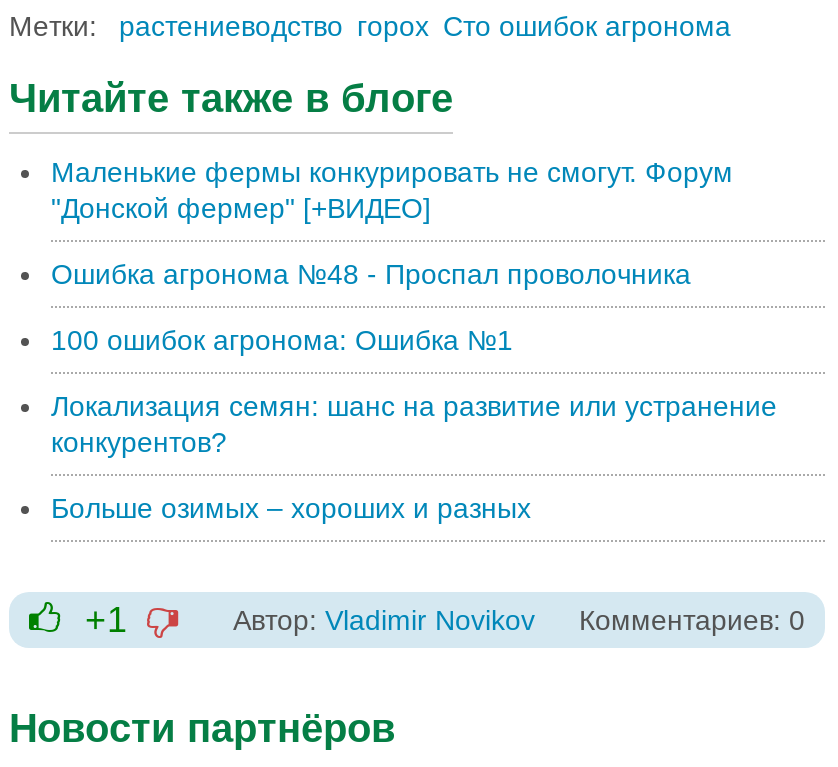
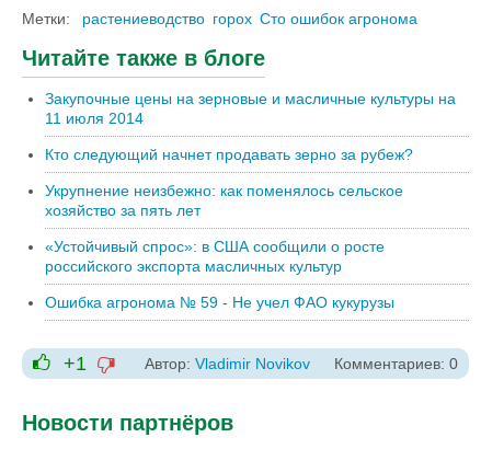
[51,156,733,224] Маленькие фермы конкурировать не смогут. Форум | "Донской фермер" [+ВИДЕО] -> [45,90,456,127] Закупочные цены на зерновые и масличные культуры на | 11 июля 2014
[51,258,691,290] Ошибка агронома №48 - Проспал проволочника -> [45,146,413,163] Кто следующий начнет продавать зерно за рубеж?
[51,324,513,356] 100 ошибок агронома: Ошибка №1 -> [45,182,403,219] Укрупнение неизбежно: как поменялось сельское | хозяйство за пять лет
[51,390,777,458] Локализация семян: шанс на развитие или устранение | конкурентов? -> [45,238,385,275] «Устойчивый спрос»: в США сообщили о росте | российского экспорта масличных культур
[51,492,531,524] Больше озимых – хороших и разных -> [45,293,394,311] Ошибка агронома № 59 - Не учел ФАО кукурузы

